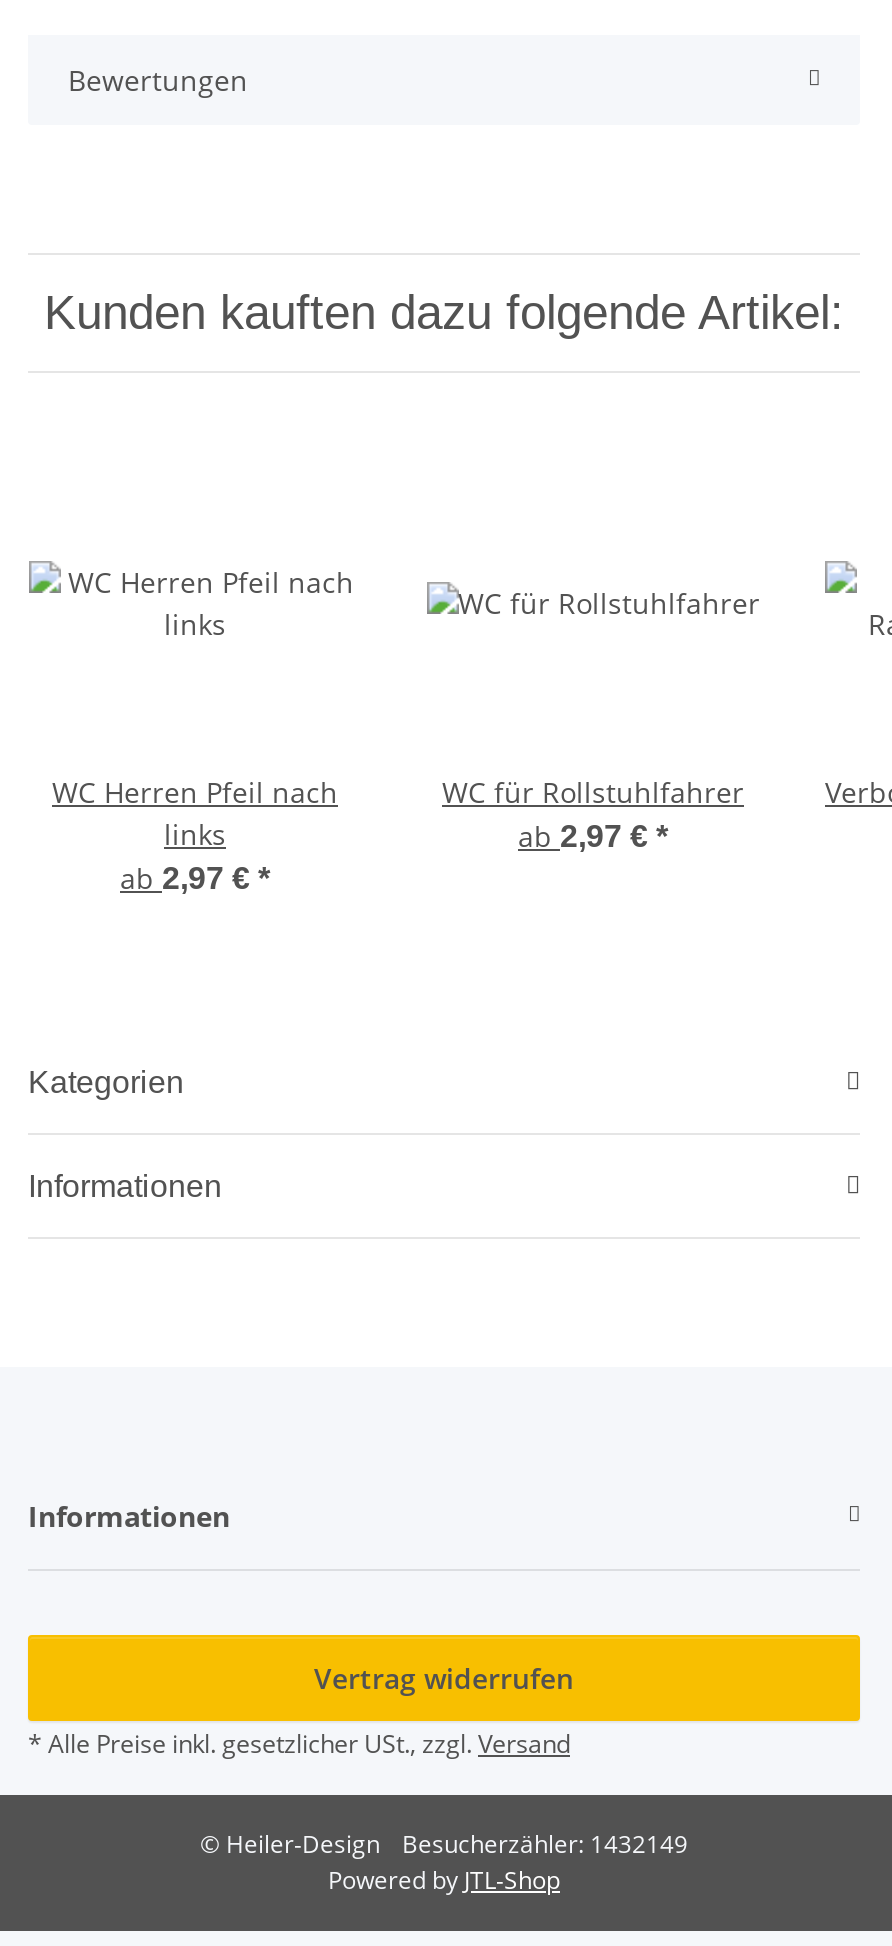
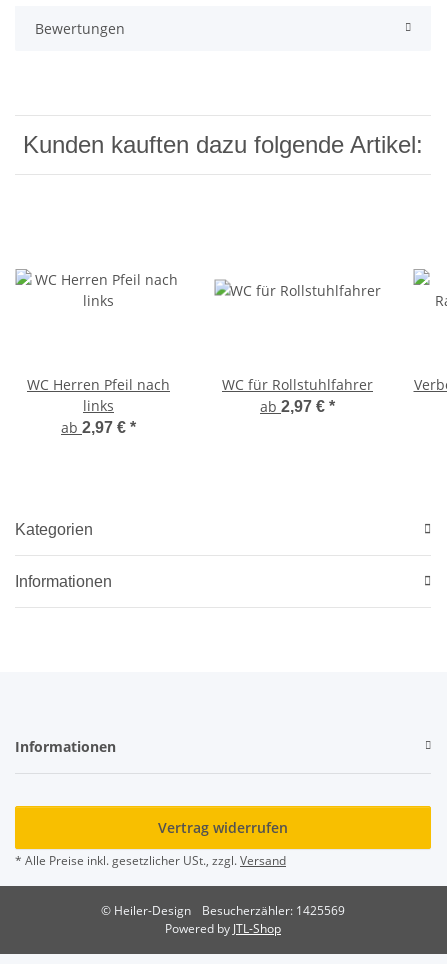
[200,1826,688,1860] © Heiler-Design Besucherzähler: 1432149 -> [101,902,345,919] © Heiler-Design Besucherzähler: 1425569

